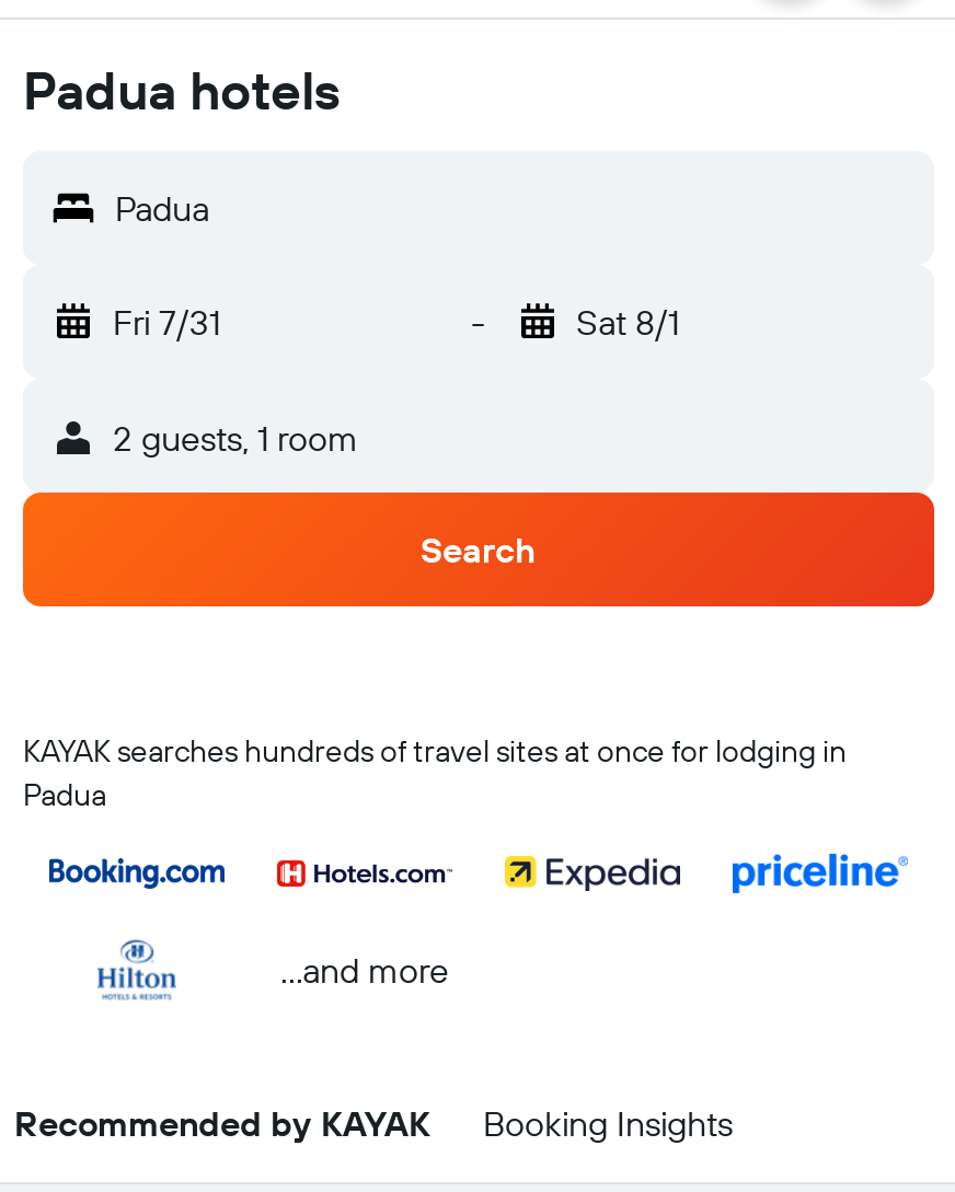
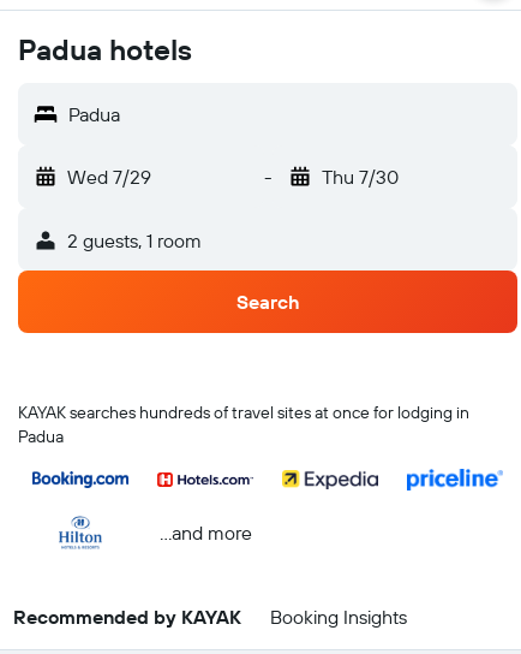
[113,300,220,344] Fri 7/31 -> [67,165,151,189] Wed 7/29
[576,300,679,344] Sat 8/1 -> [321,165,398,189] Thu 7/30

